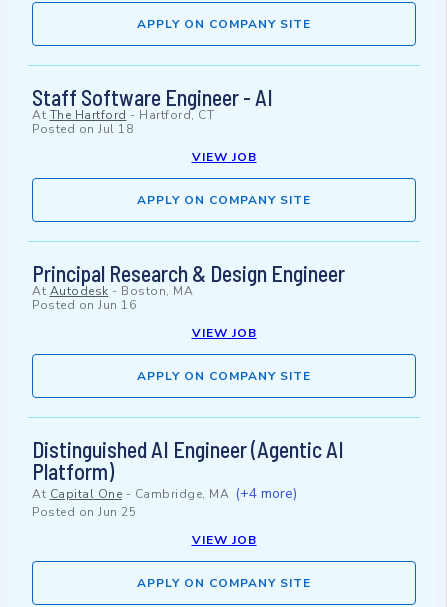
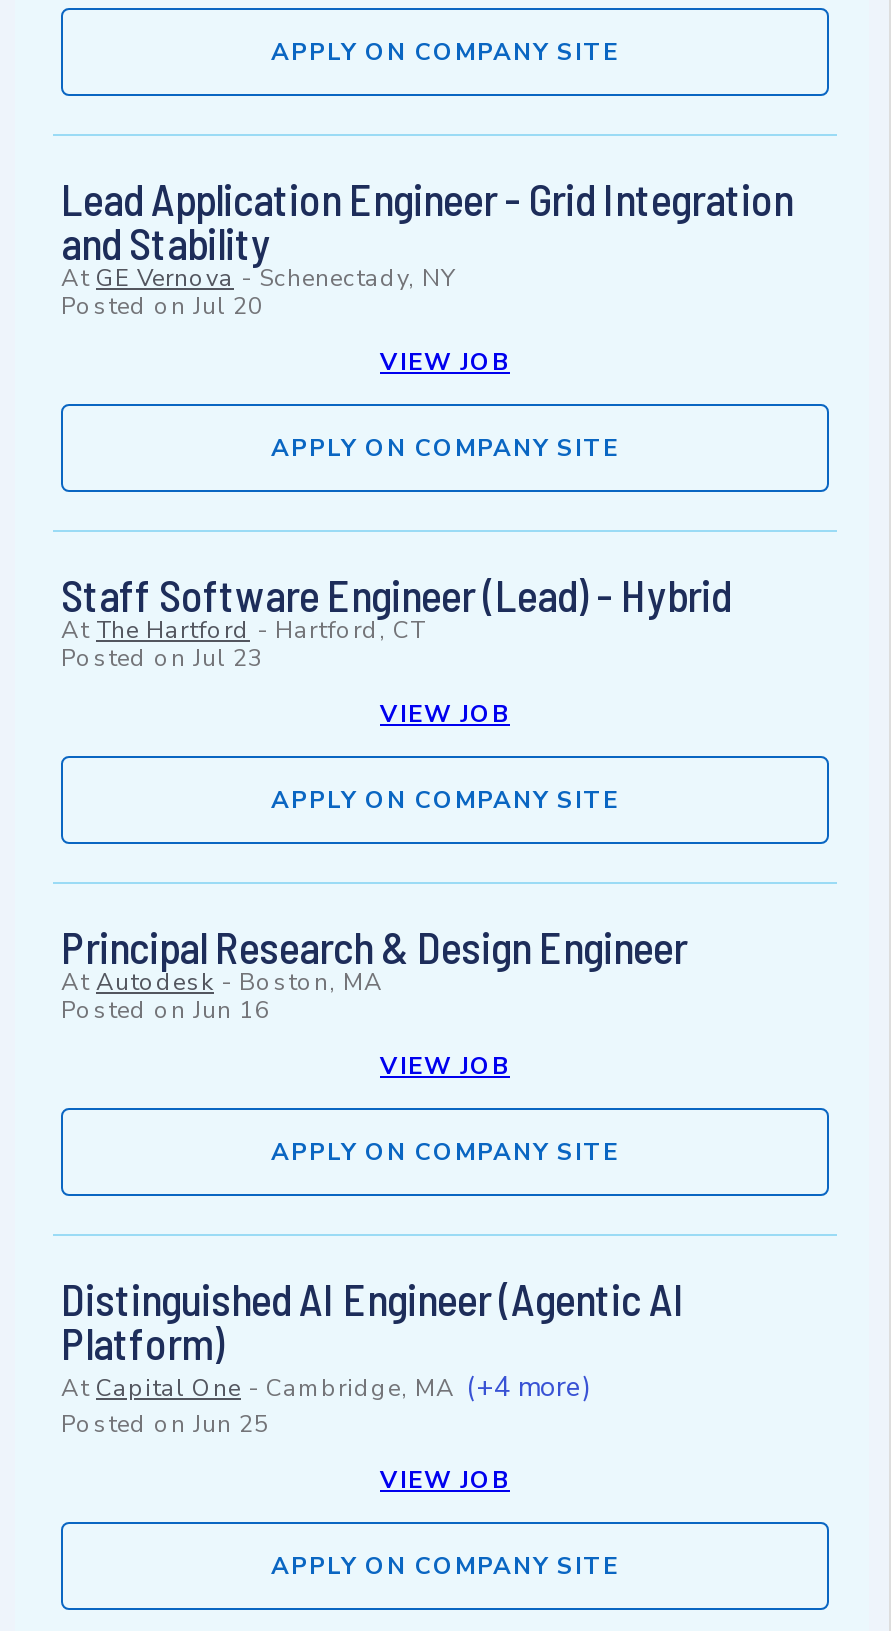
[32,84,273,110] Staff Software Engineer - AI -> [61,173,793,621] Lead Application Engineer - Grid Integration | and Stability | At GE Vernova -Schenectady, NY | Posted onJul 20 | VIEW JOB | APPLY ON COMPANY SITE | Staff Software Engineer (Lead) - Hybrid
[32,121,133,137] Posted onJul 18 -> [61,643,263,675] Posted onJul 23

